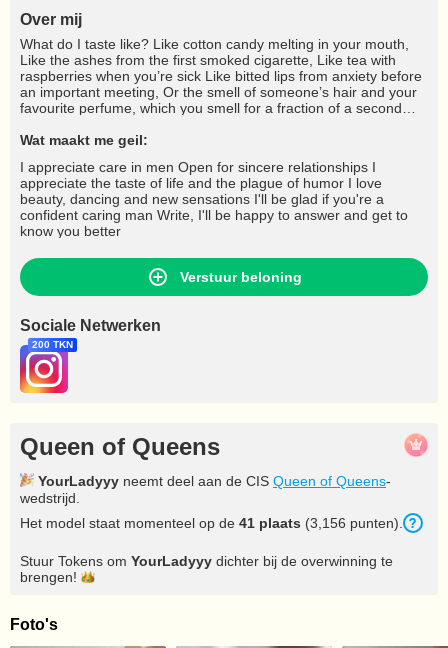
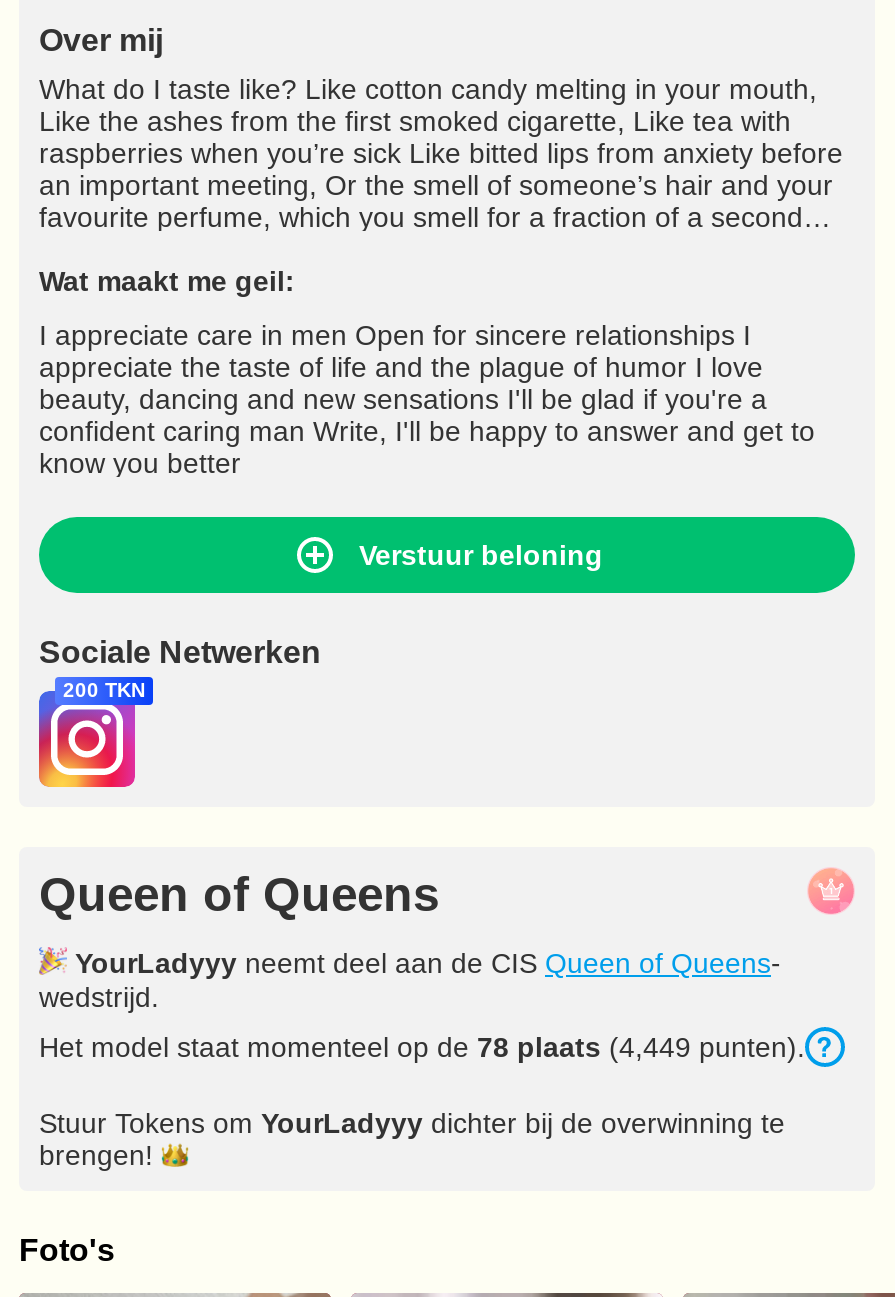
[20,515,403,531] Het model staat momenteel op de 41 plaats (3,156 punten). -> [39,1031,805,1063] Het model staat momenteel op de 78 plaats (4,449 punten).

